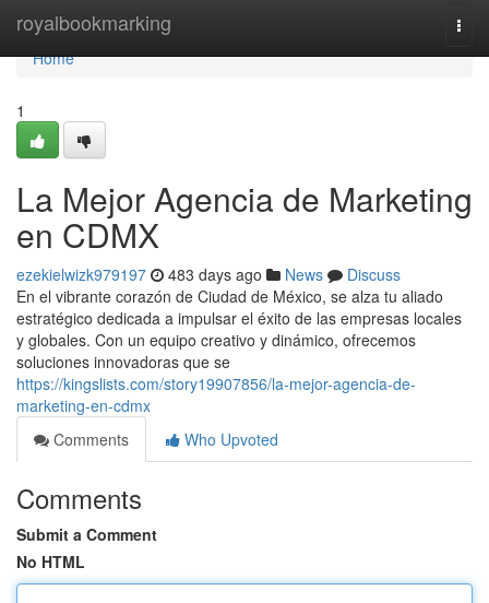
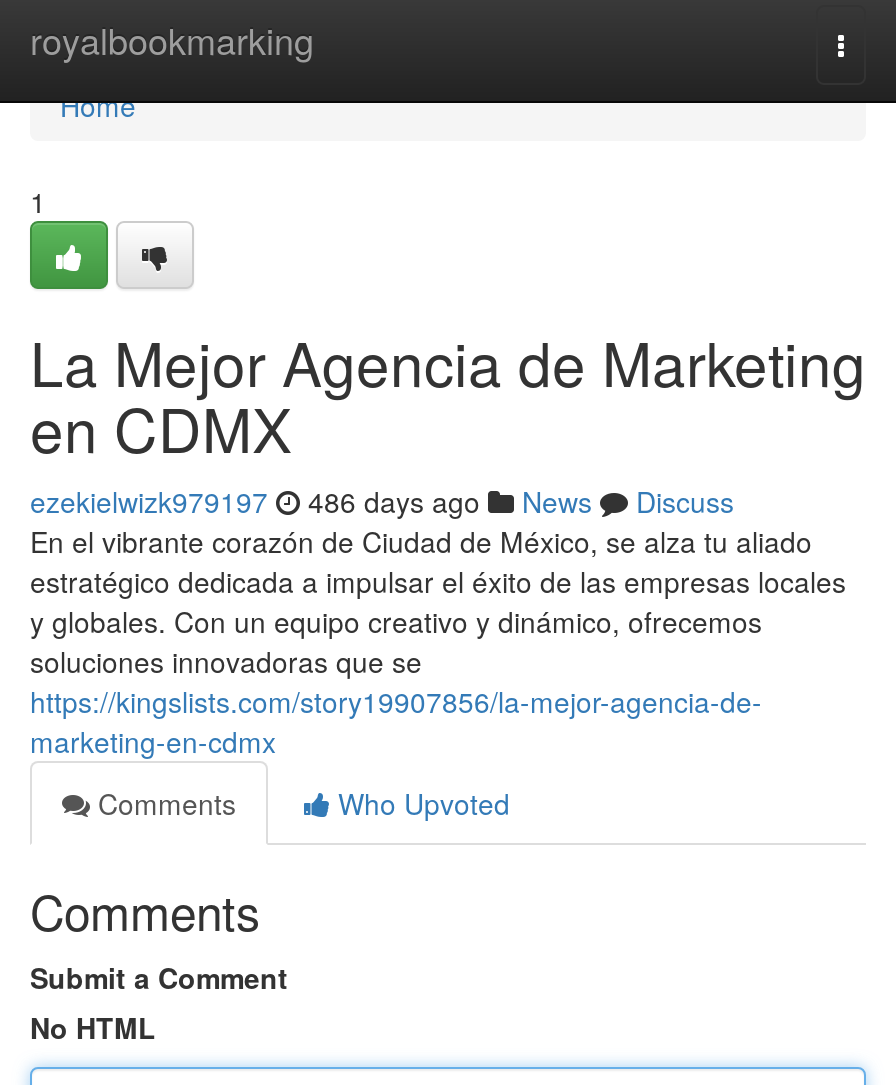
[16,263,401,285] ezekielwizk979197 483 days ago News Discuss -> [30,481,734,521] ezekielwizk979197 486 days ago News Discuss

